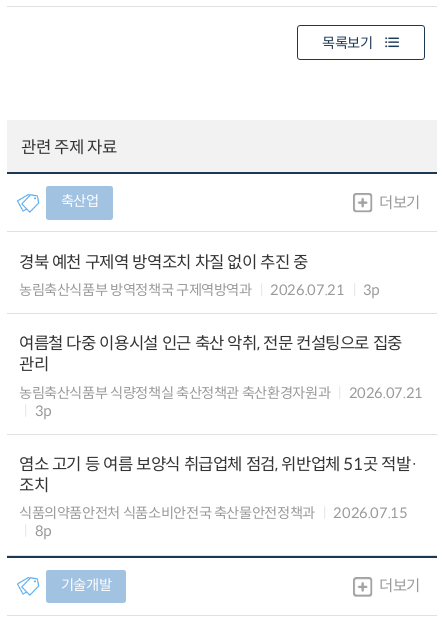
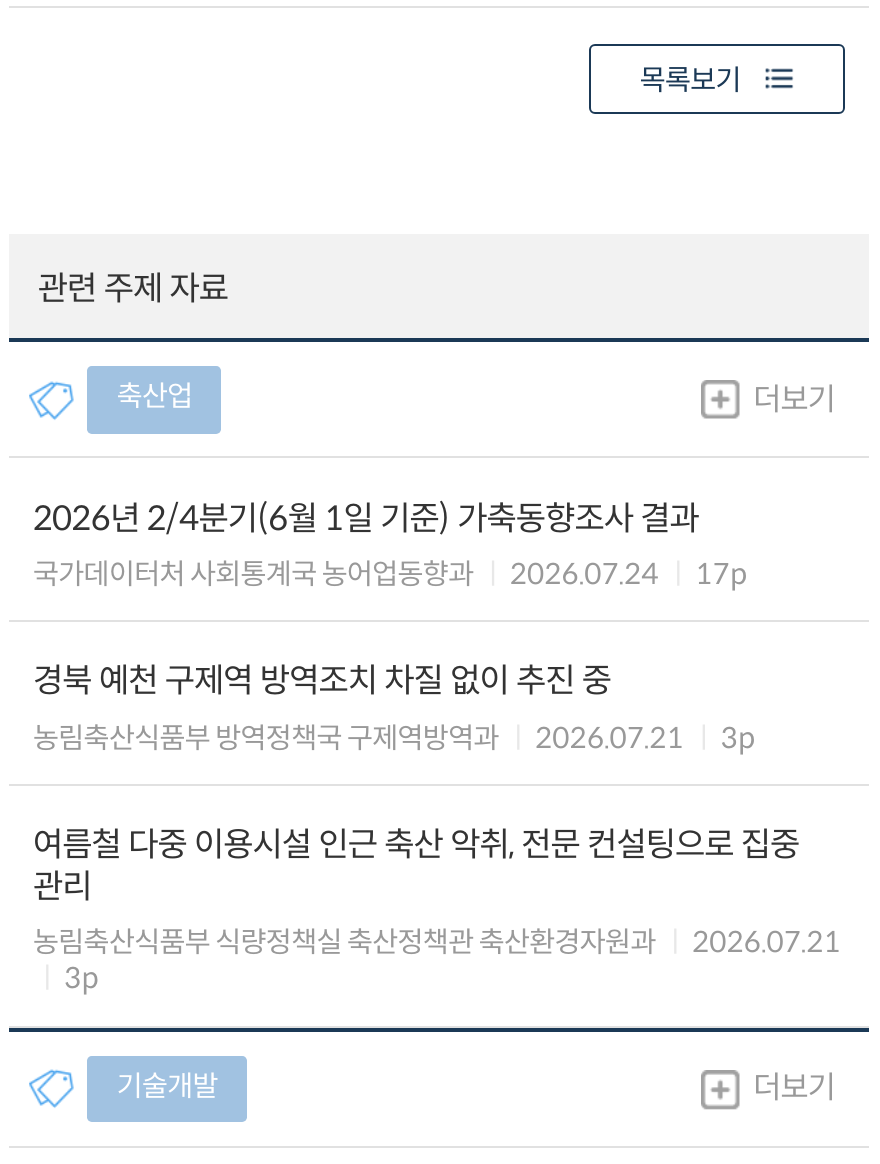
none -> [33,497,747,592] 2026년 2/4분기(6월 1일 기준) 가축동향조사 결과 | 국가데이터처 사회통계국 농어업동향과 | 2026.07.24 | 17p
moved [19,252,423,420] -> [33,661,841,997]: 경북 예천 구제역 방역조치 차질 없이 추진 중 | 농림축산식품부 방역정책국 구제역방역과 | 2026.07.21 | ... | 2026.07.21 | 3p
[19,454,419,540] 염소 고기 등 여름 보양식 취급업체 점검, 위반업체 51곳 적발· | 조치 | 식품의약품안전처 식품소비안전국 축산물안전정책과 | 2026.07.15 | 8p -> none

